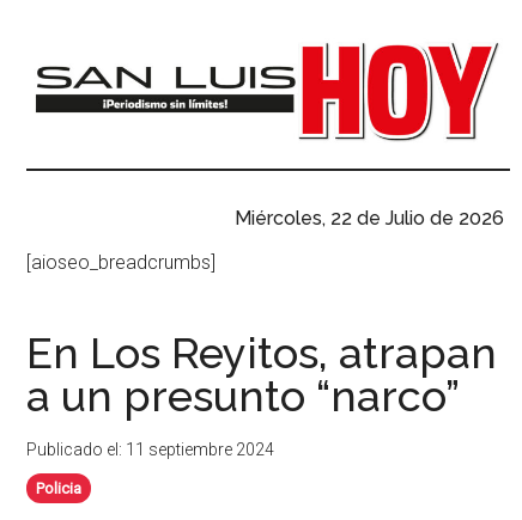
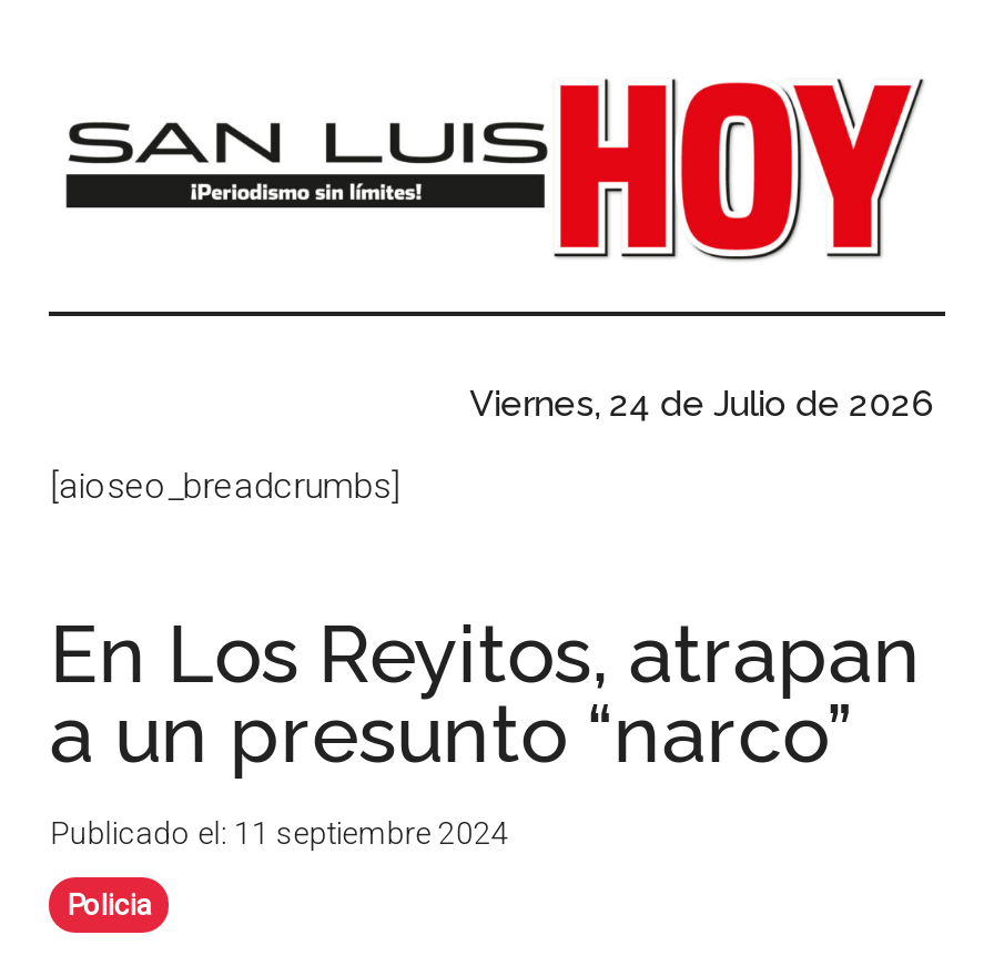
[234,207,504,229] Miércoles, 22 de Julio de 2026 -> [469,382,933,424] Viernes, 24 de Julio de 2026

